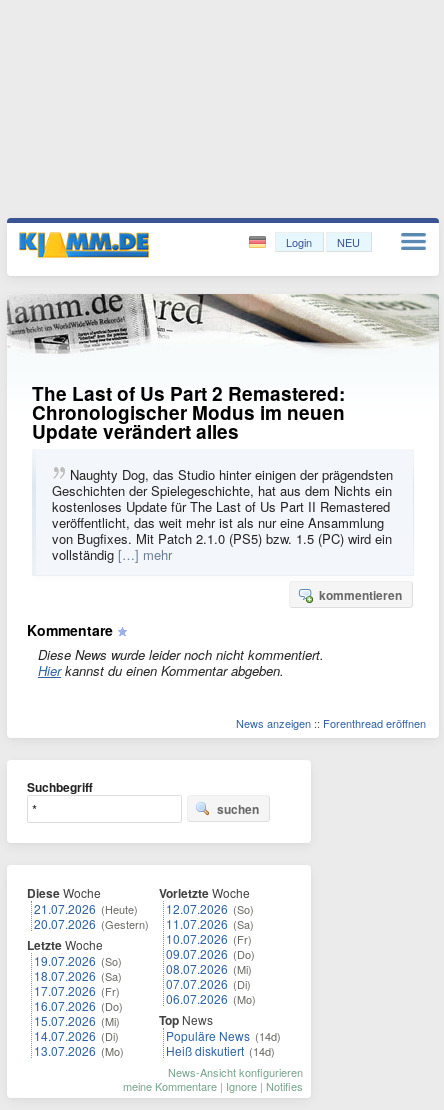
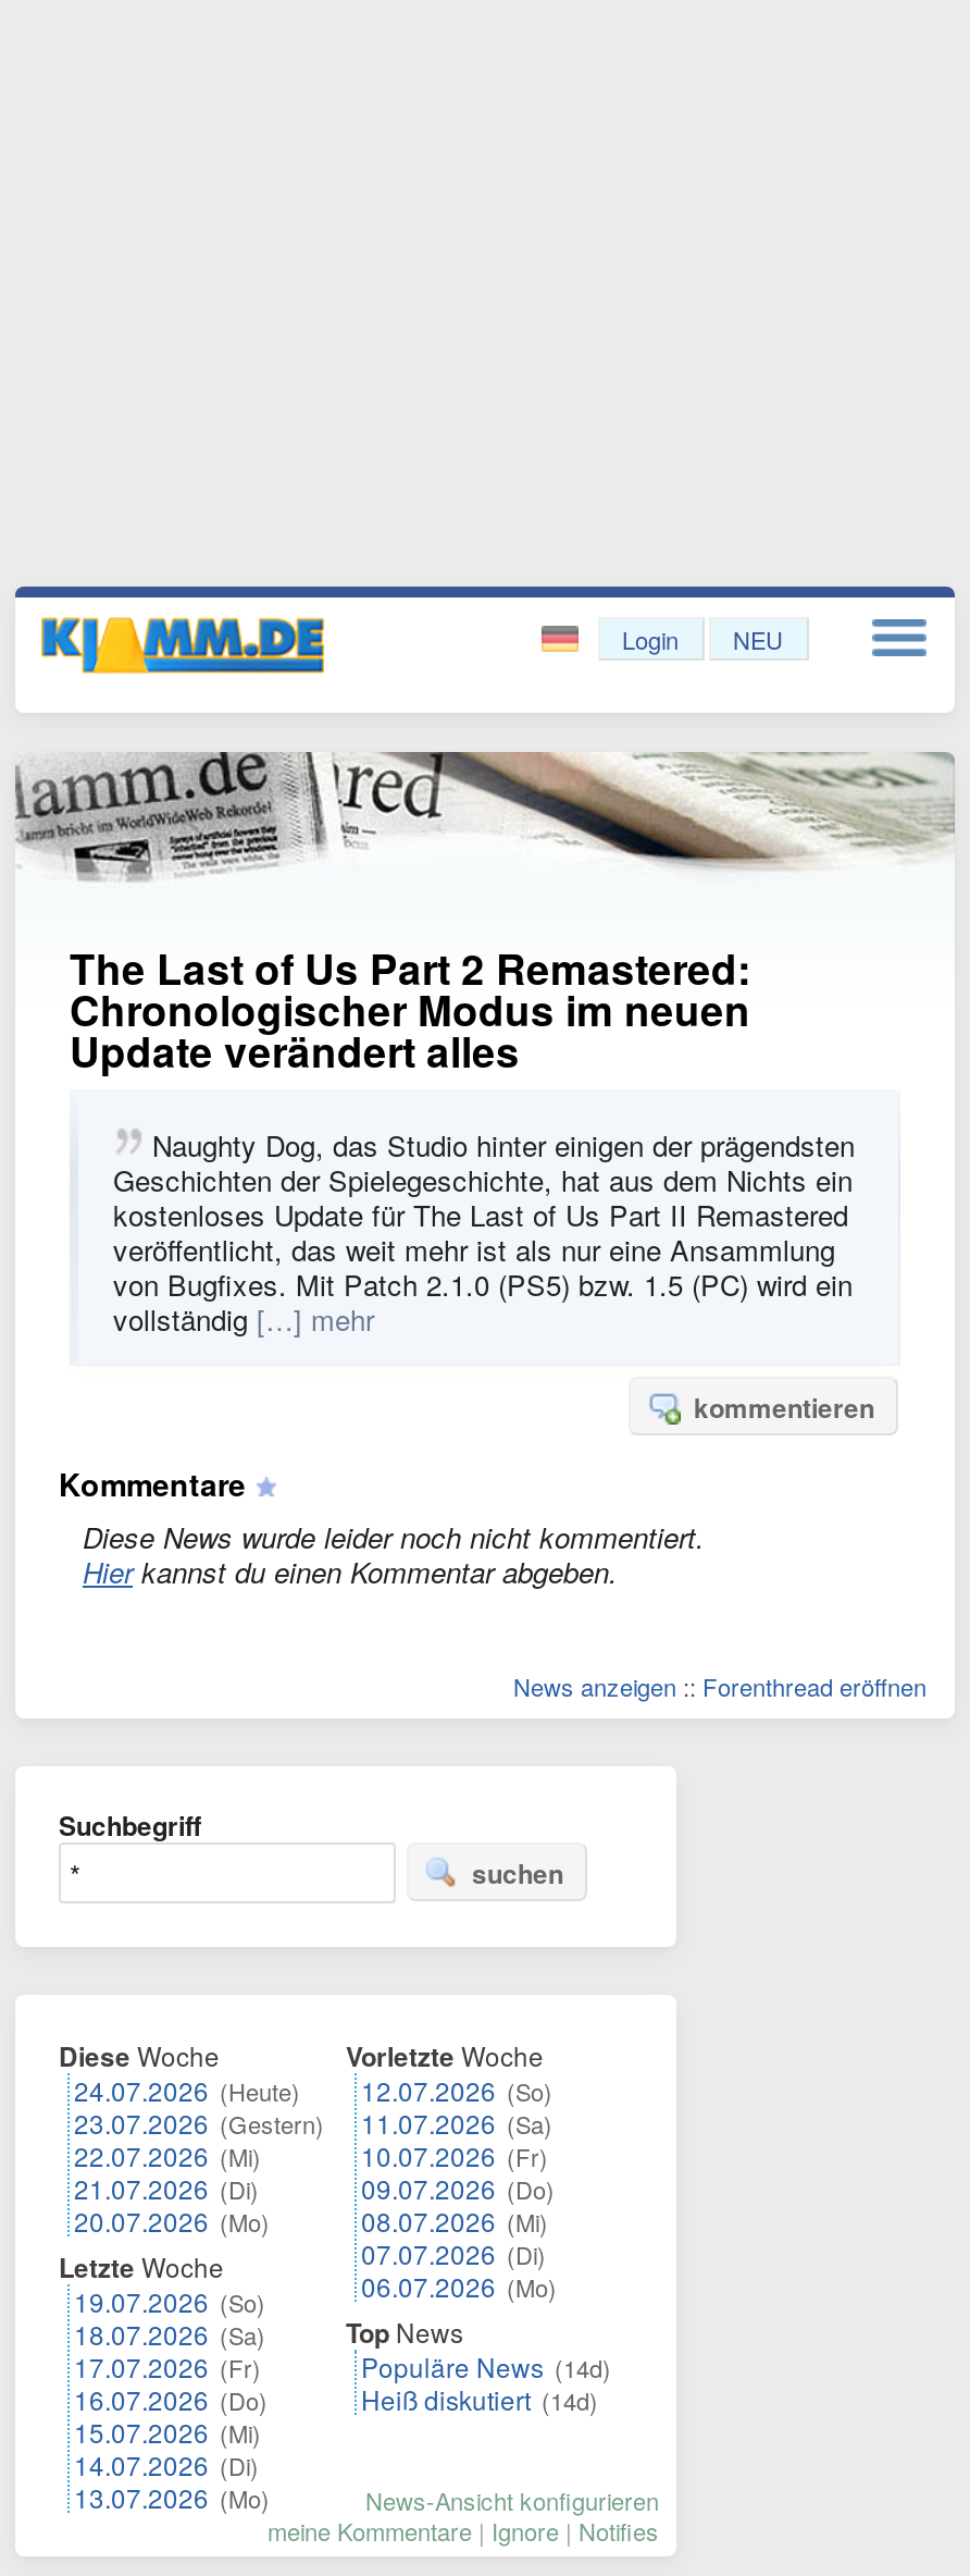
[34,900,149,932] 21.07.2026 (Heute) | 20.07.2026 (Gestern) -> [74,2071,324,2239] 24.07.2026 (Heute) | 23.07.2026 (Gestern) | 22.07.2026 (Mi) | 21.07.2026 (Di) | 20.07.2026 (Mo)
moved [27,936,124,1059] -> [59,2247,270,2515]: Letzte Woche | 19.07.2026 (So) | 18.07.2026 (Sa) | 17.07.2026 (Fr) | 16.07.2026 (Do) | 15.07.2026 (Mi) | 14.07.2026 (Di) | 13.07.2026 (Mo)

